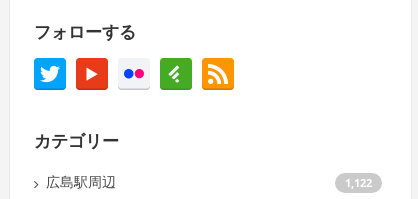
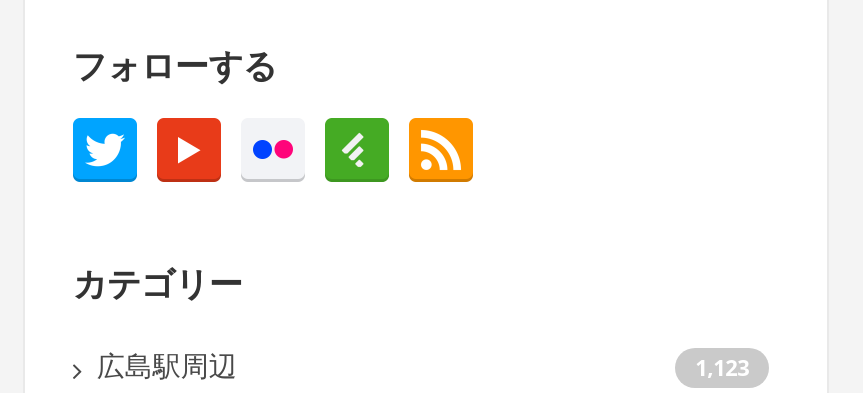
[345,174,372,189] 1,122 -> [695,351,749,381] 1,123

